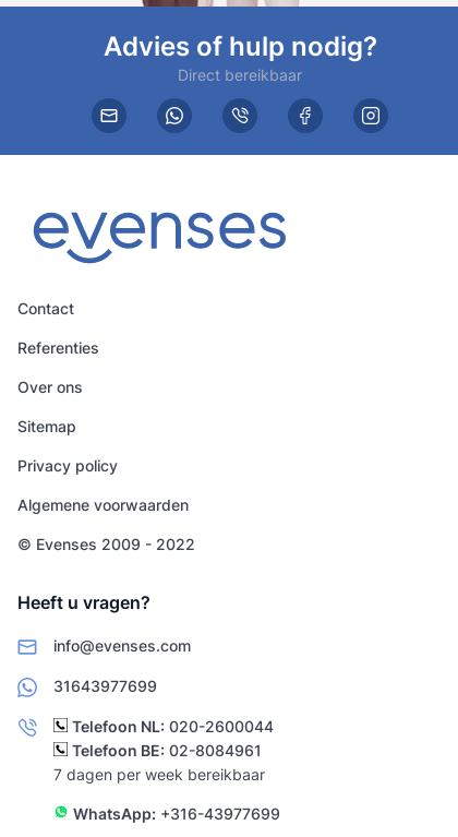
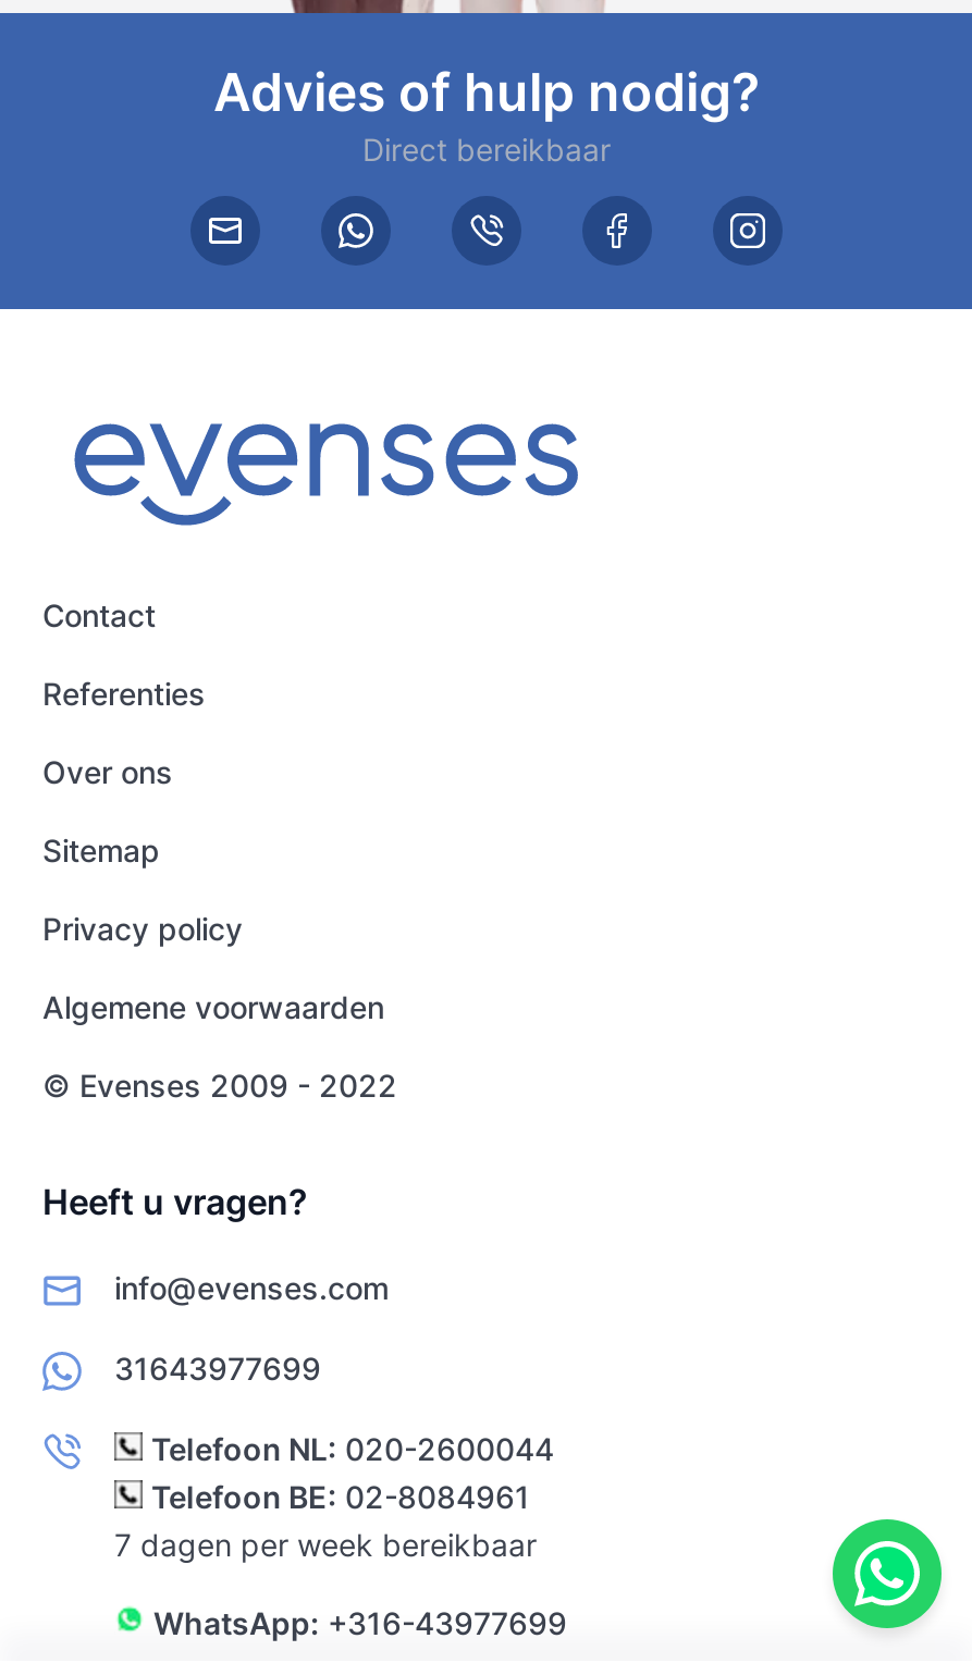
none -> [830,1517,944,1633] [image]

